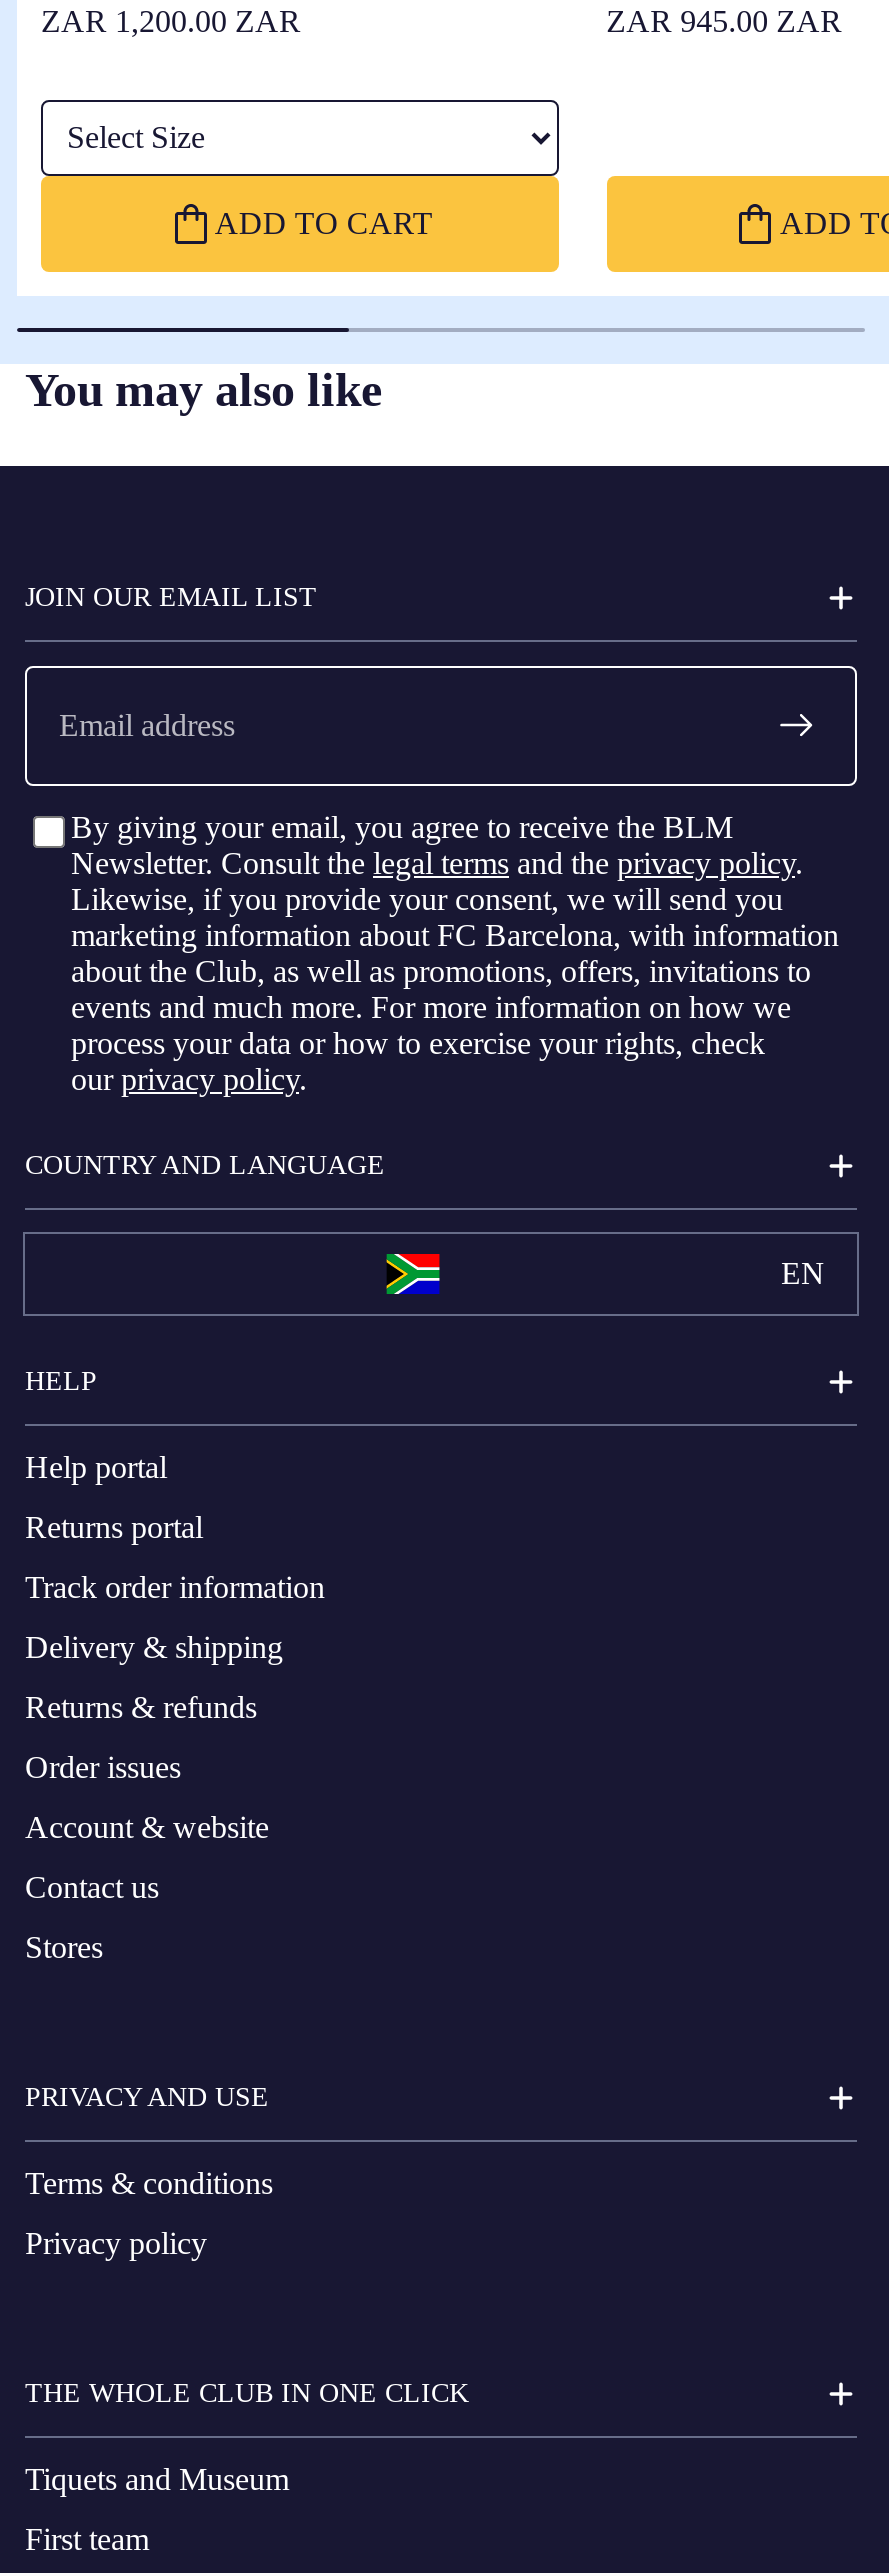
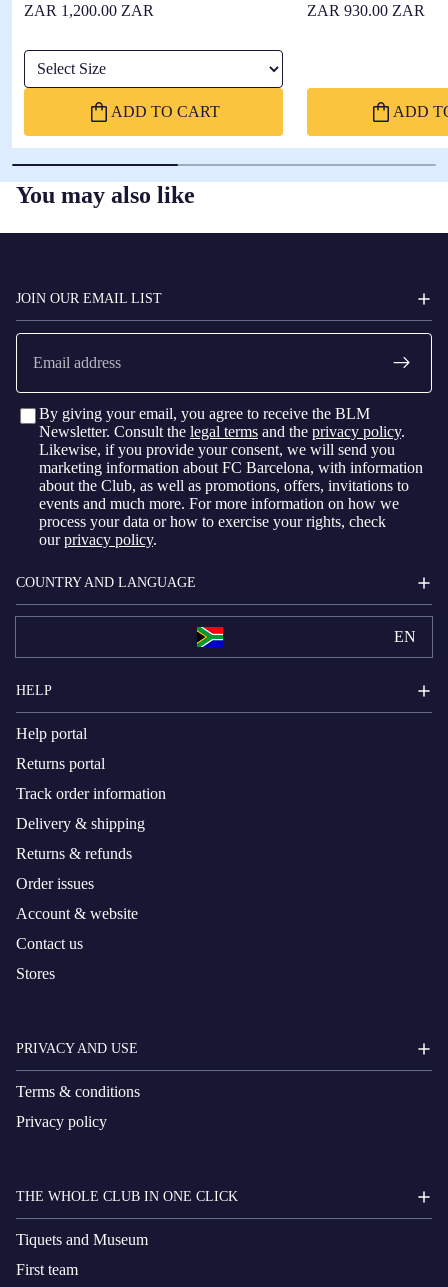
[606,5,842,39] ZAR 945.00 ZAR -> [307,2,425,19] ZAR 930.00 ZAR

